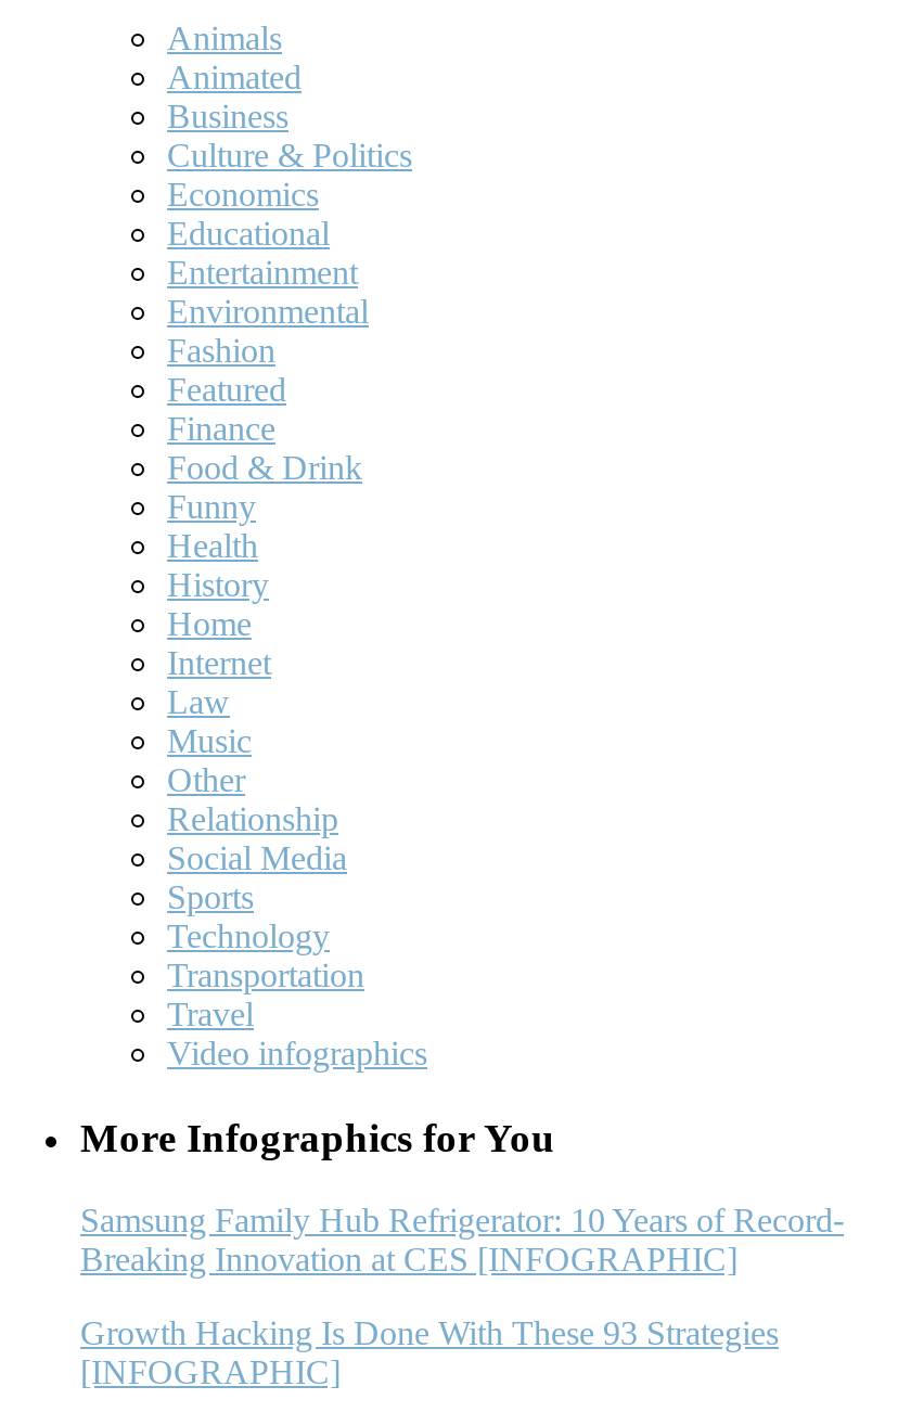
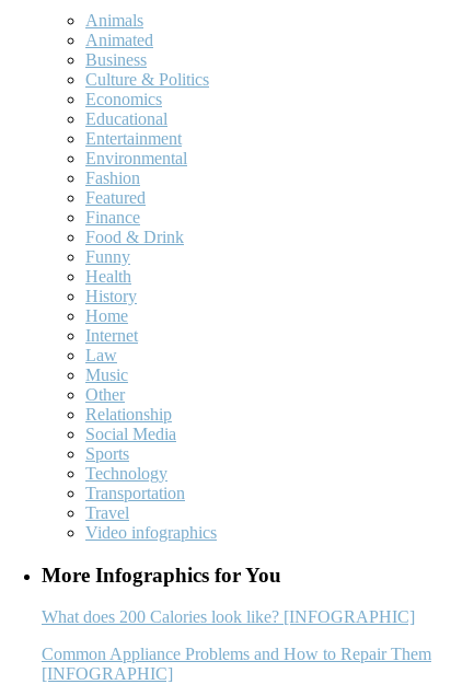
[80,1202,844,1278] Samsung Family Hub Refrigerator: 10 Years of Record- | Breaking Innovation at CES [INFOGRAPHIC] -> [42,608,415,626] What does 200 Calories look like? [INFOGRAPHIC]
[80,1315,779,1352] Growth Hacking Is Done With These 93 Strategies -> [42,645,431,664] Common Appliance Problems and How to Repair Them

